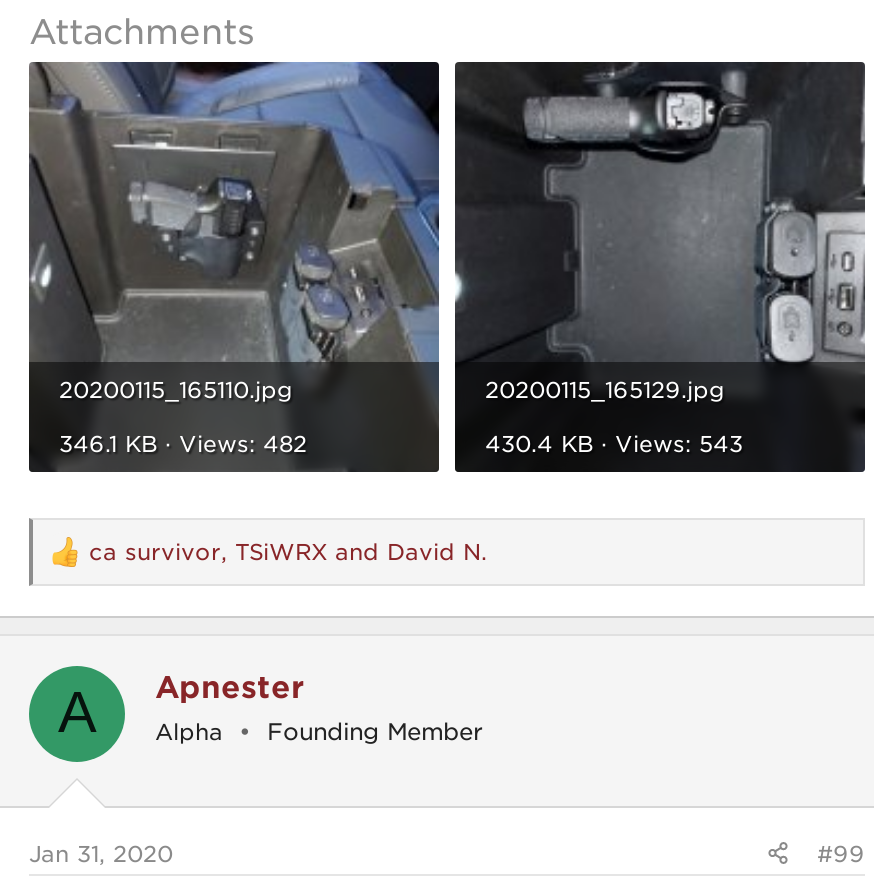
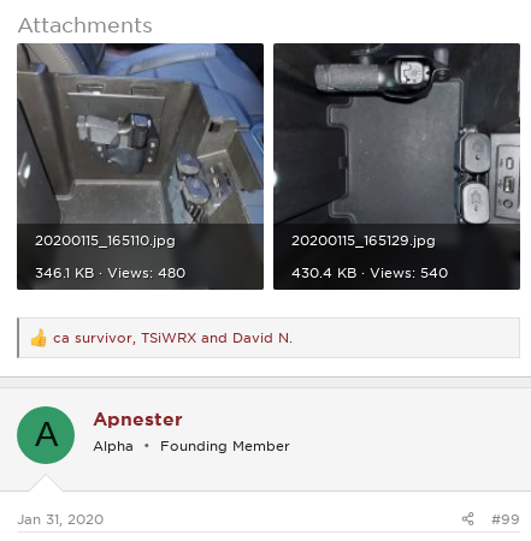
[59,430,307,456] 346.1 KB · Views: 482 -> [35,265,185,280] 346.1 KB · Views: 480
[485,430,743,456] 430.4 KB · Views: 543 -> [291,265,448,280] 430.4 KB · Views: 540

